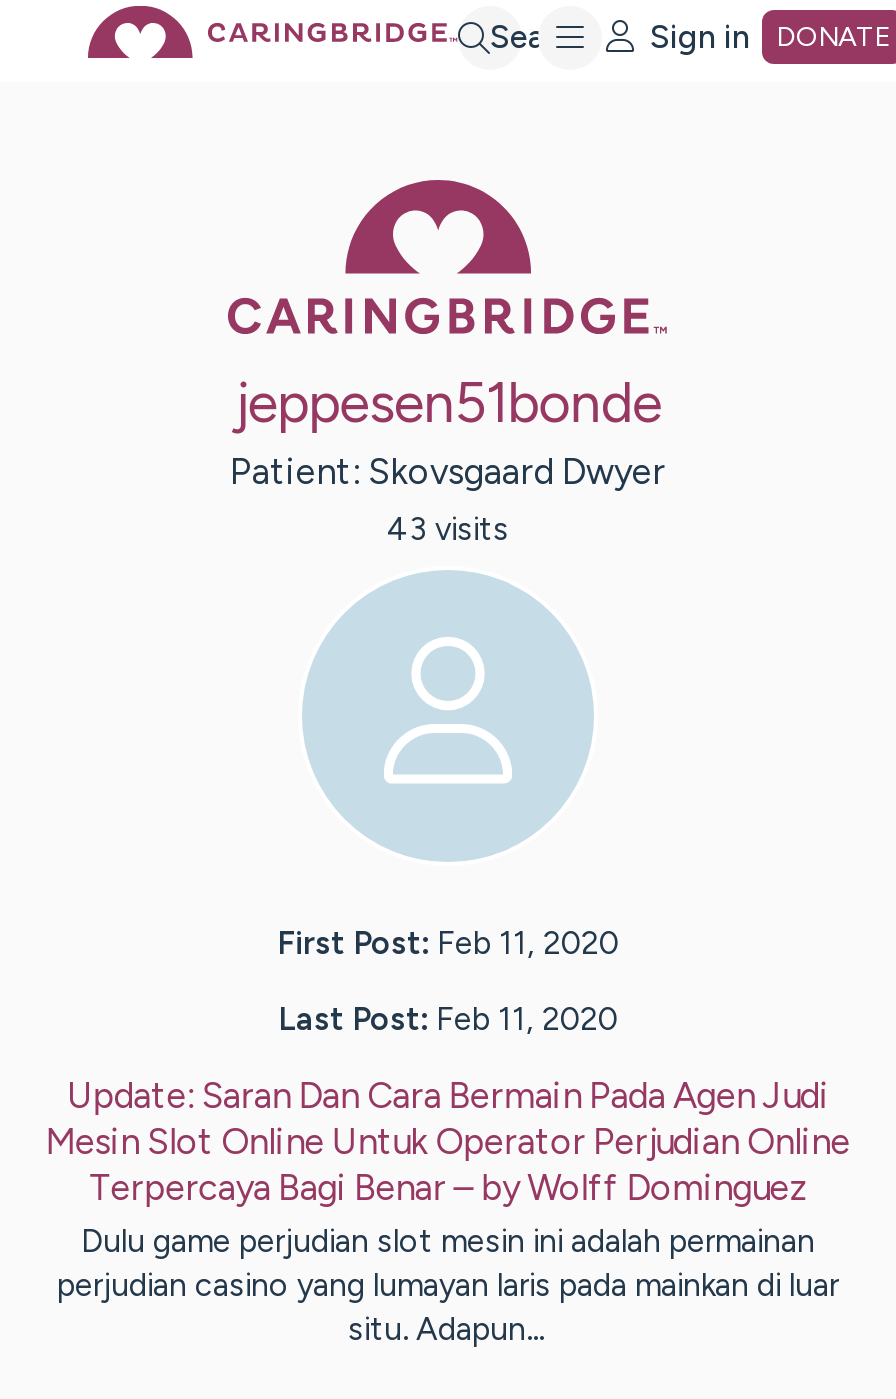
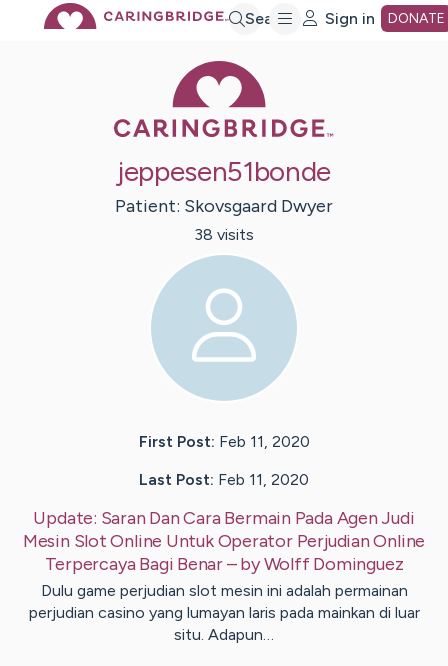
[387,509,509,547] 43 visits -> [194,225,254,244] 38 visits

